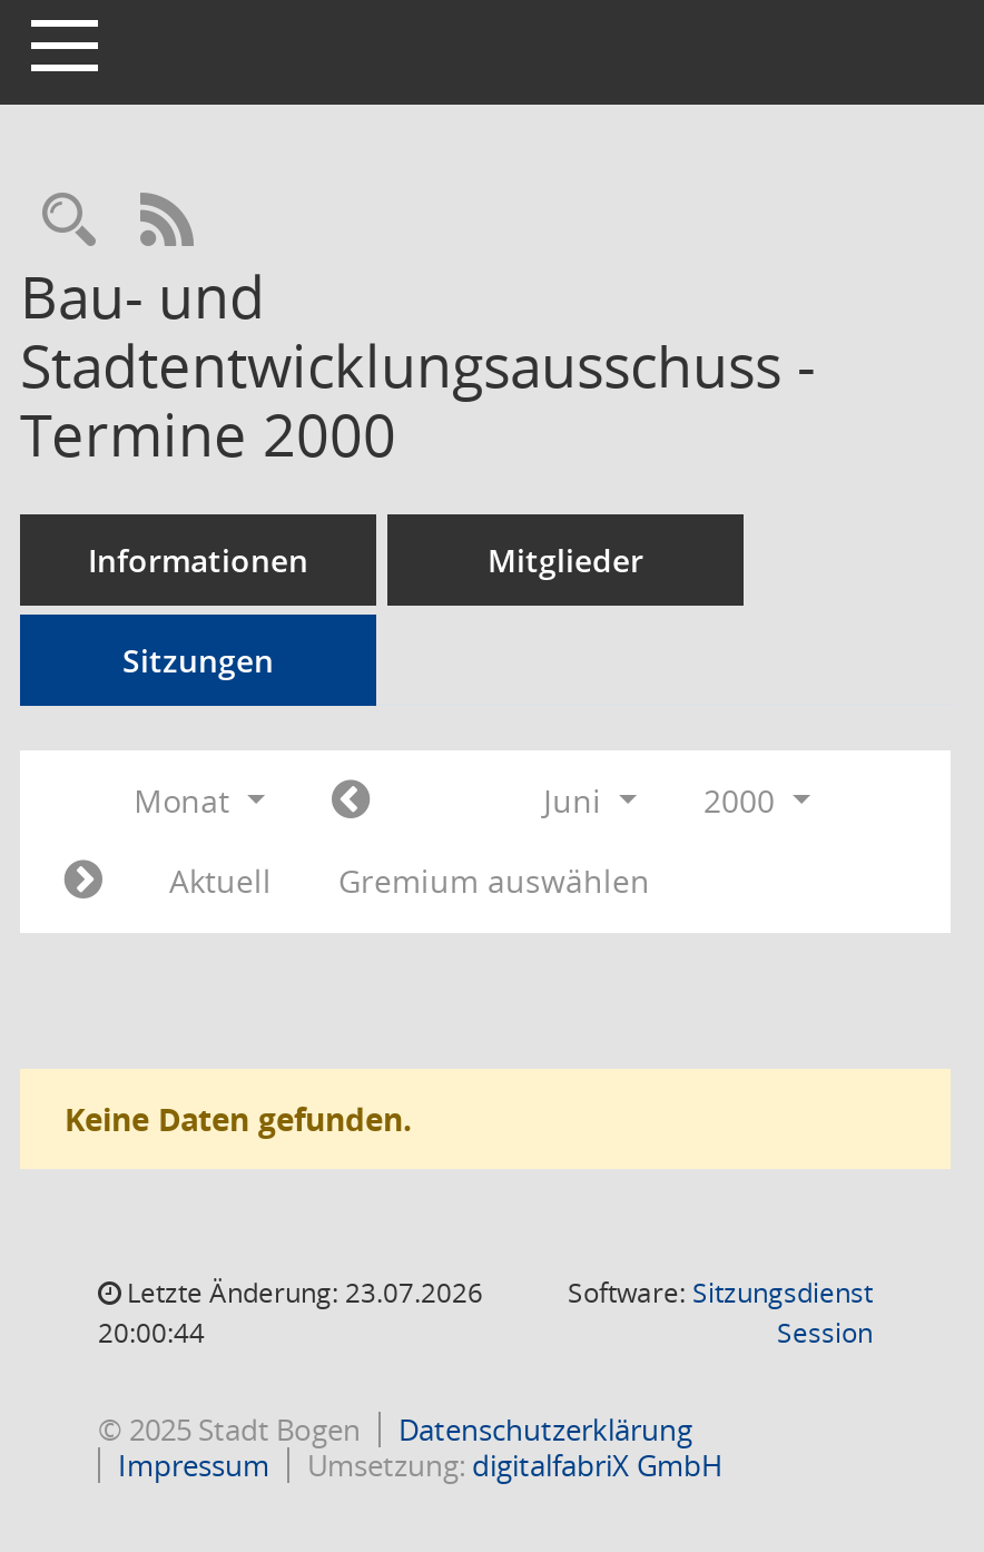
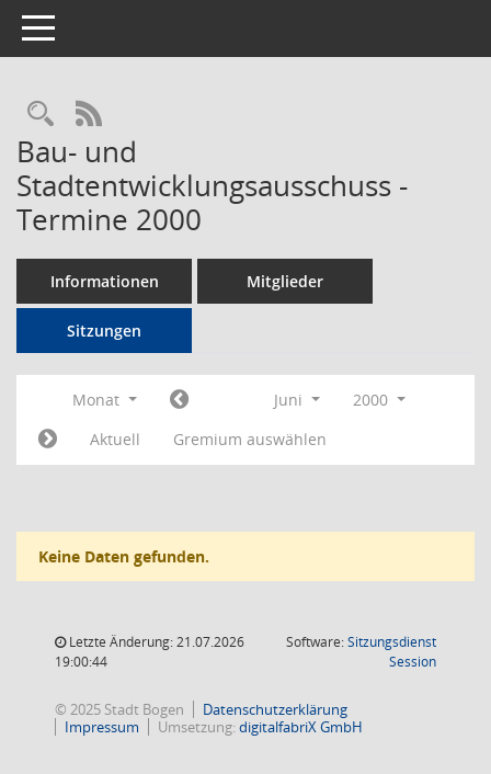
[120,1274,483,1312] Letzte Änderung: 23.07.2026 -> [66,633,244,651] Letzte Änderung: 21.07.2026
[98,1314,205,1352] 20:00:44 -> [55,652,107,671] 19:00:44

